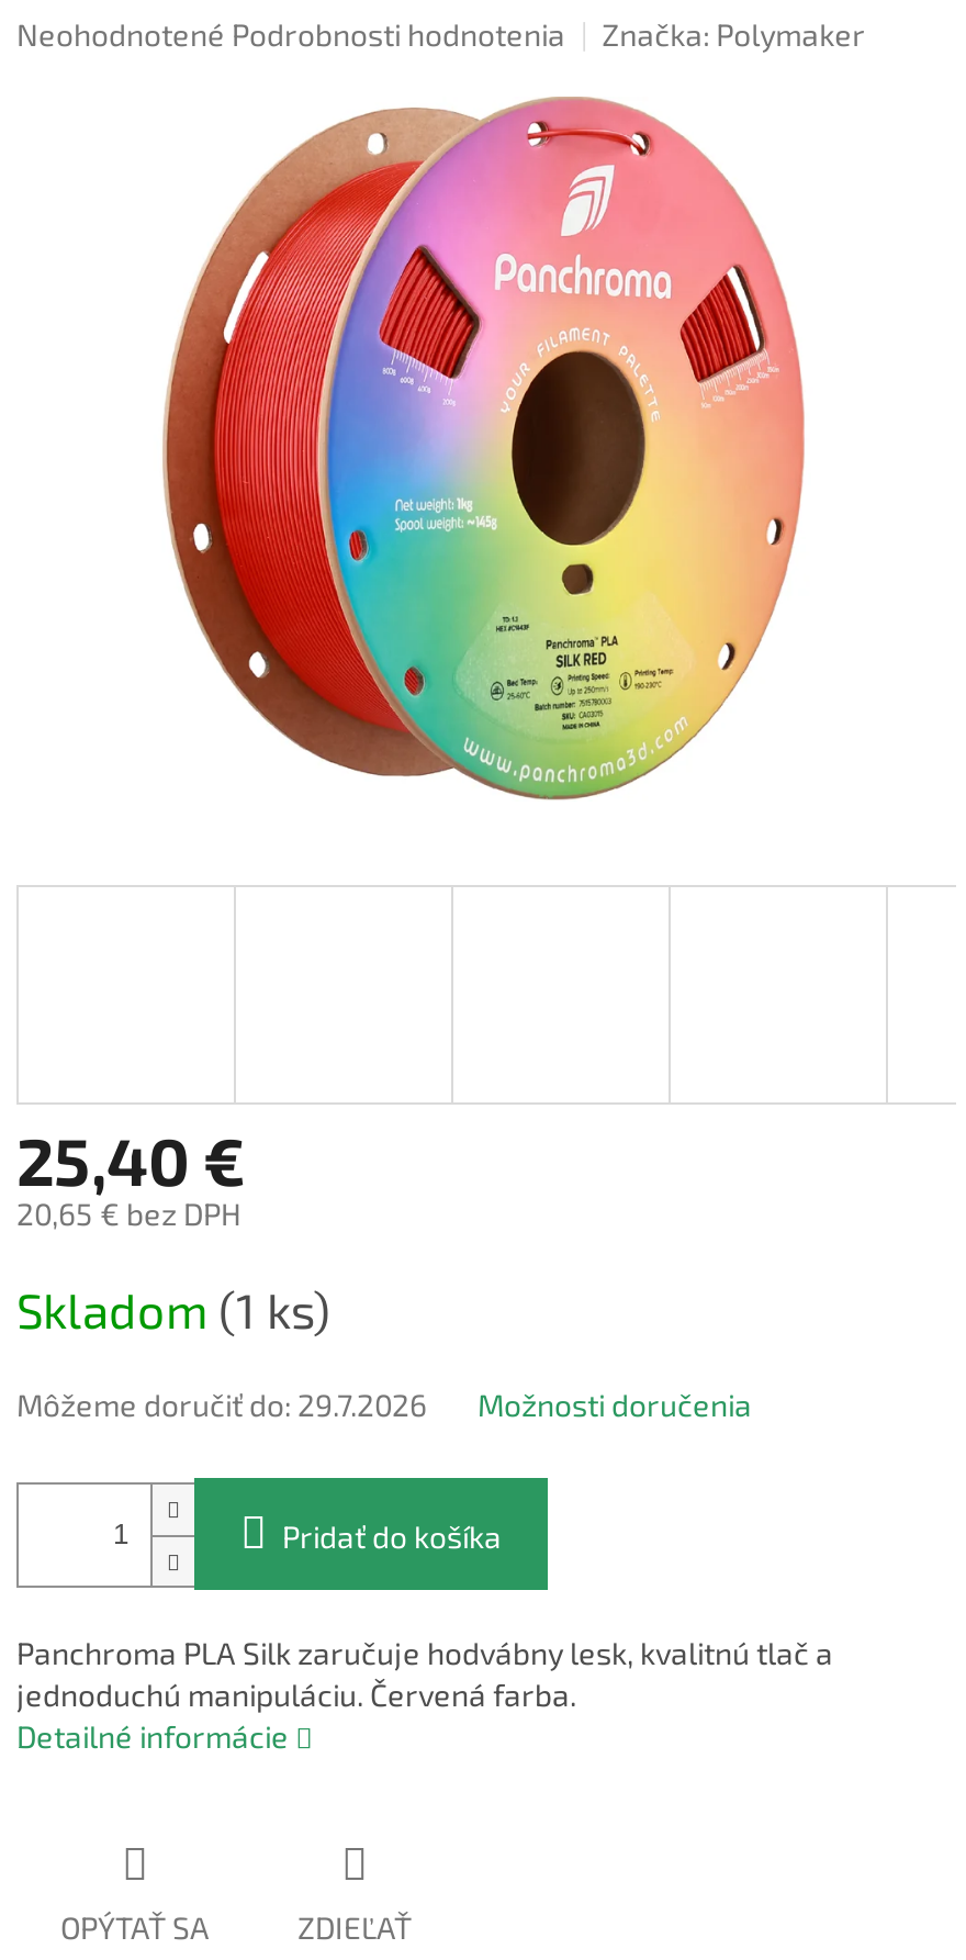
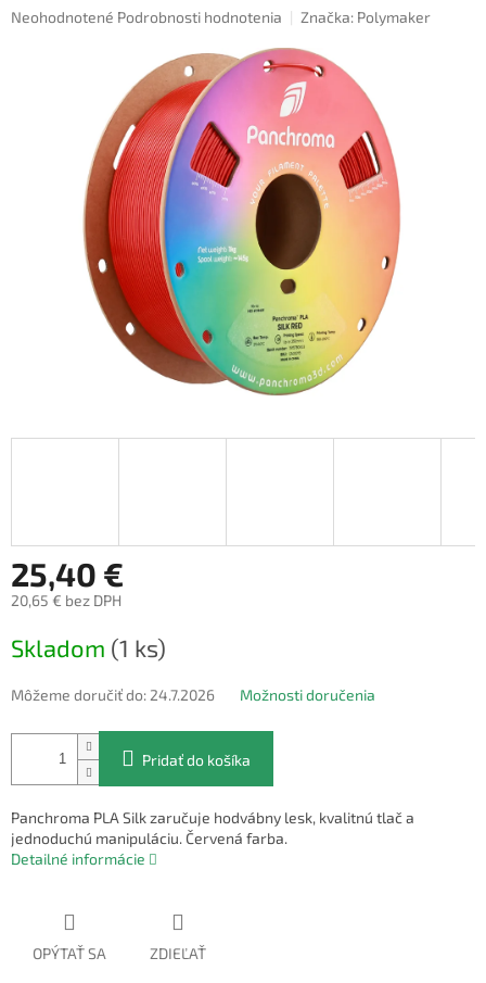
[16,1387,427,1424] Môžeme doručiť do: 29.7.2026 -> [11,686,215,704] Môžeme doručiť do: 24.7.2026

